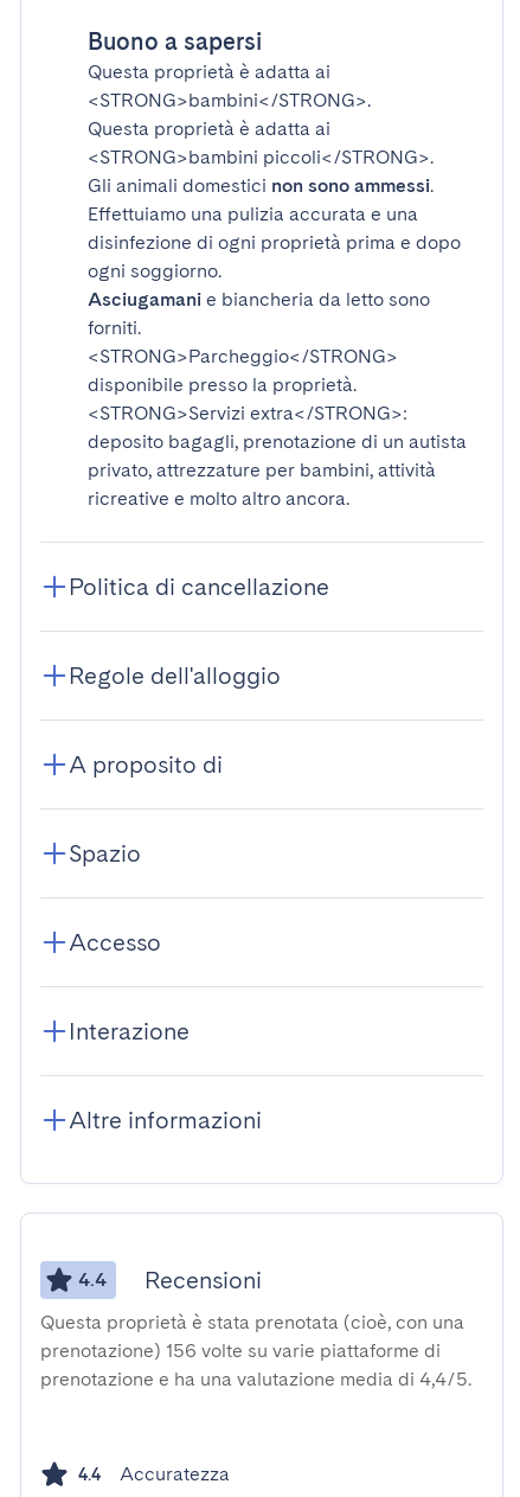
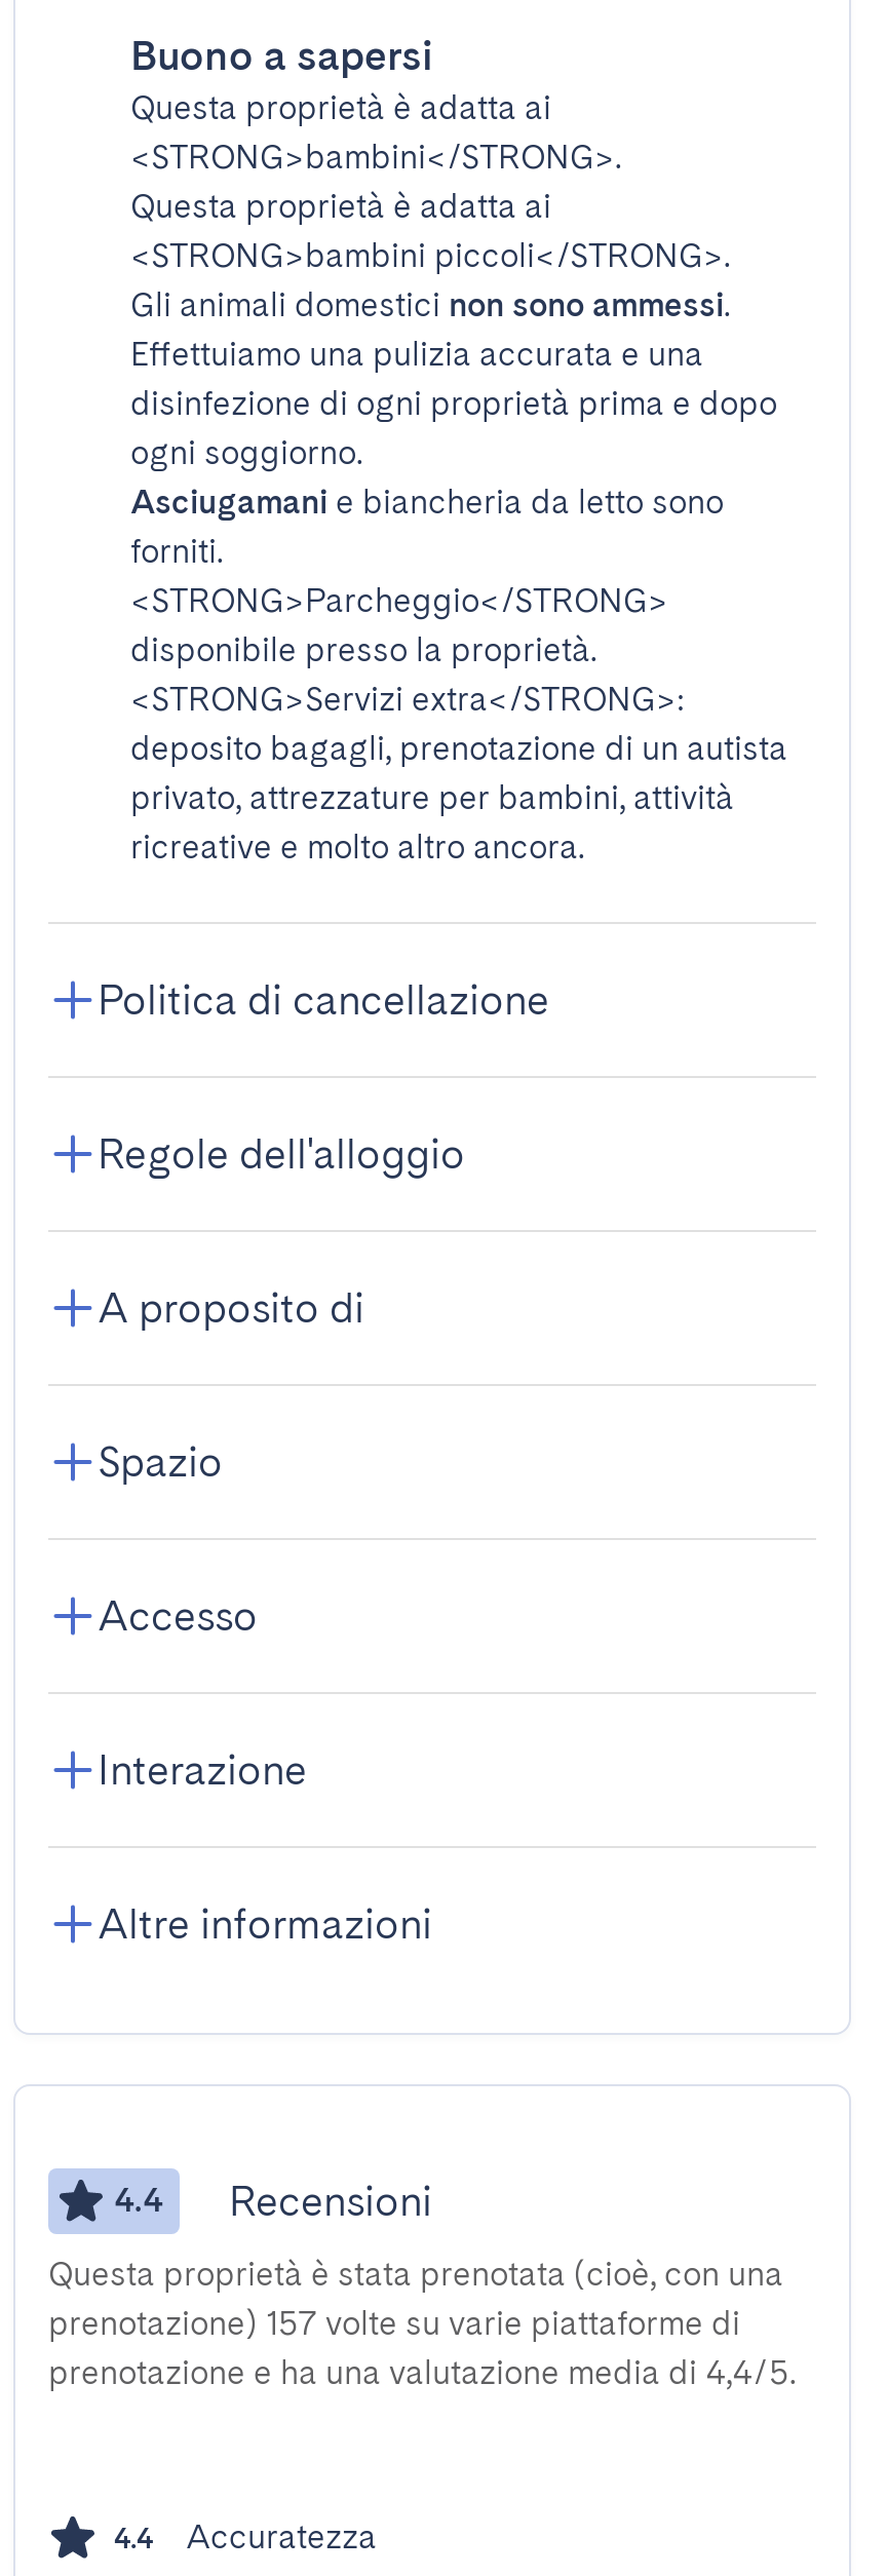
[40,1339,441,1362] prenotazione) 156 volte su varie piattaforme di -> [48,2304,740,2343] prenotazione) 157 volte su varie piattaforme di

